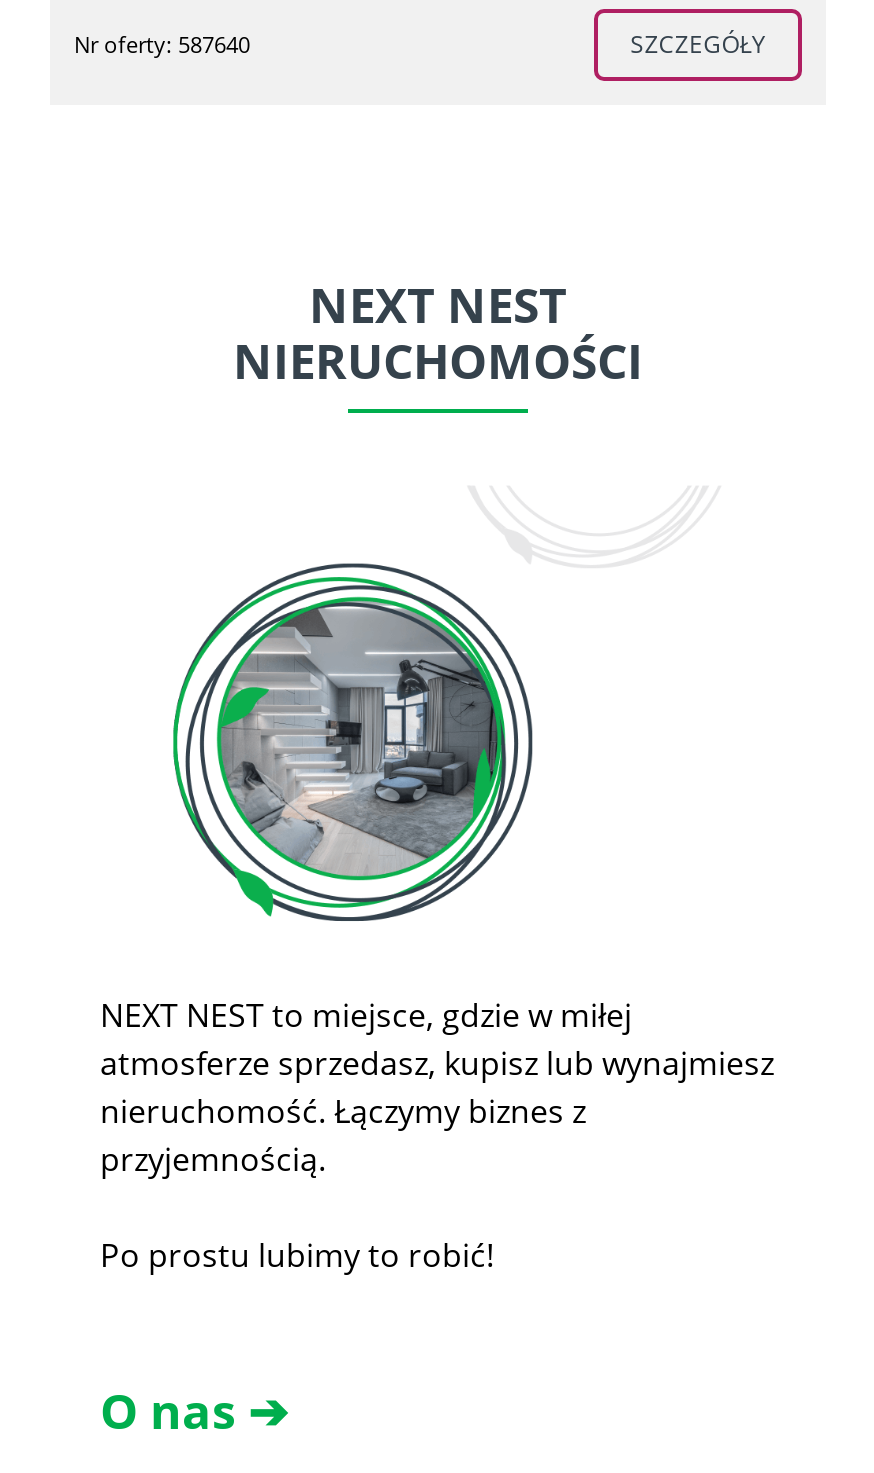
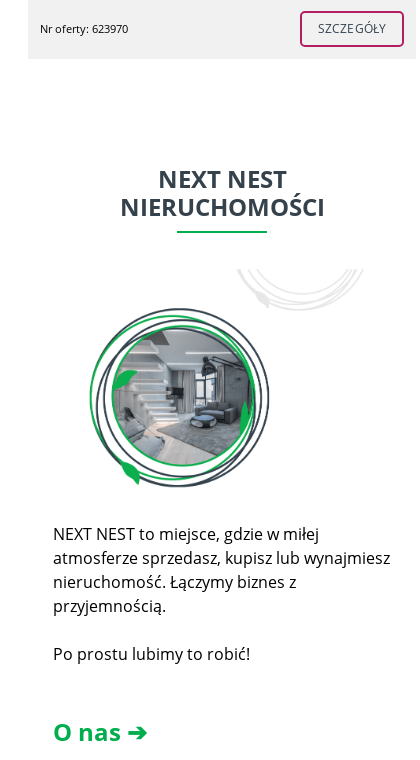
[74,28,250,58] Nr oferty: 587640 -> [40,20,128,35] Nr oferty: 623970

